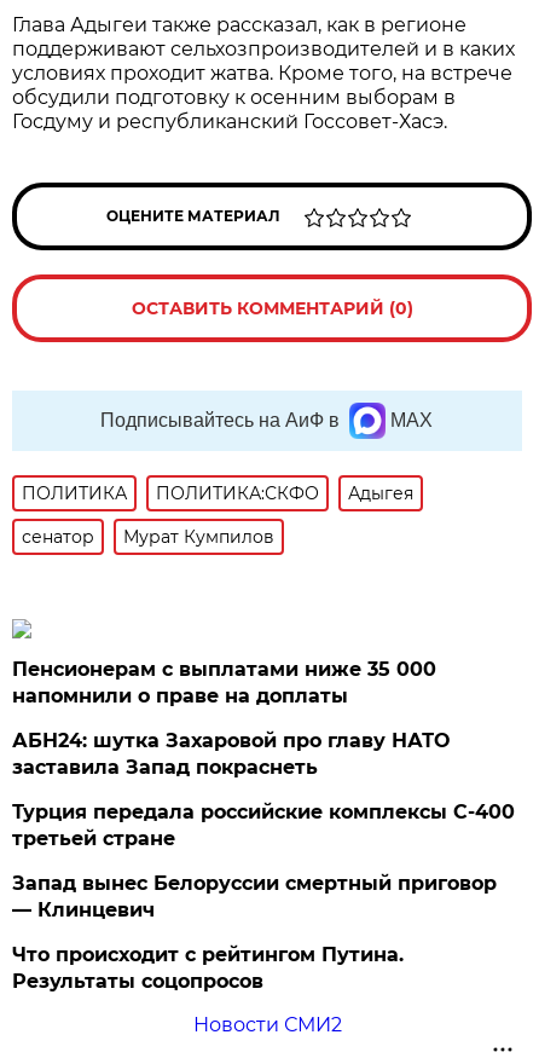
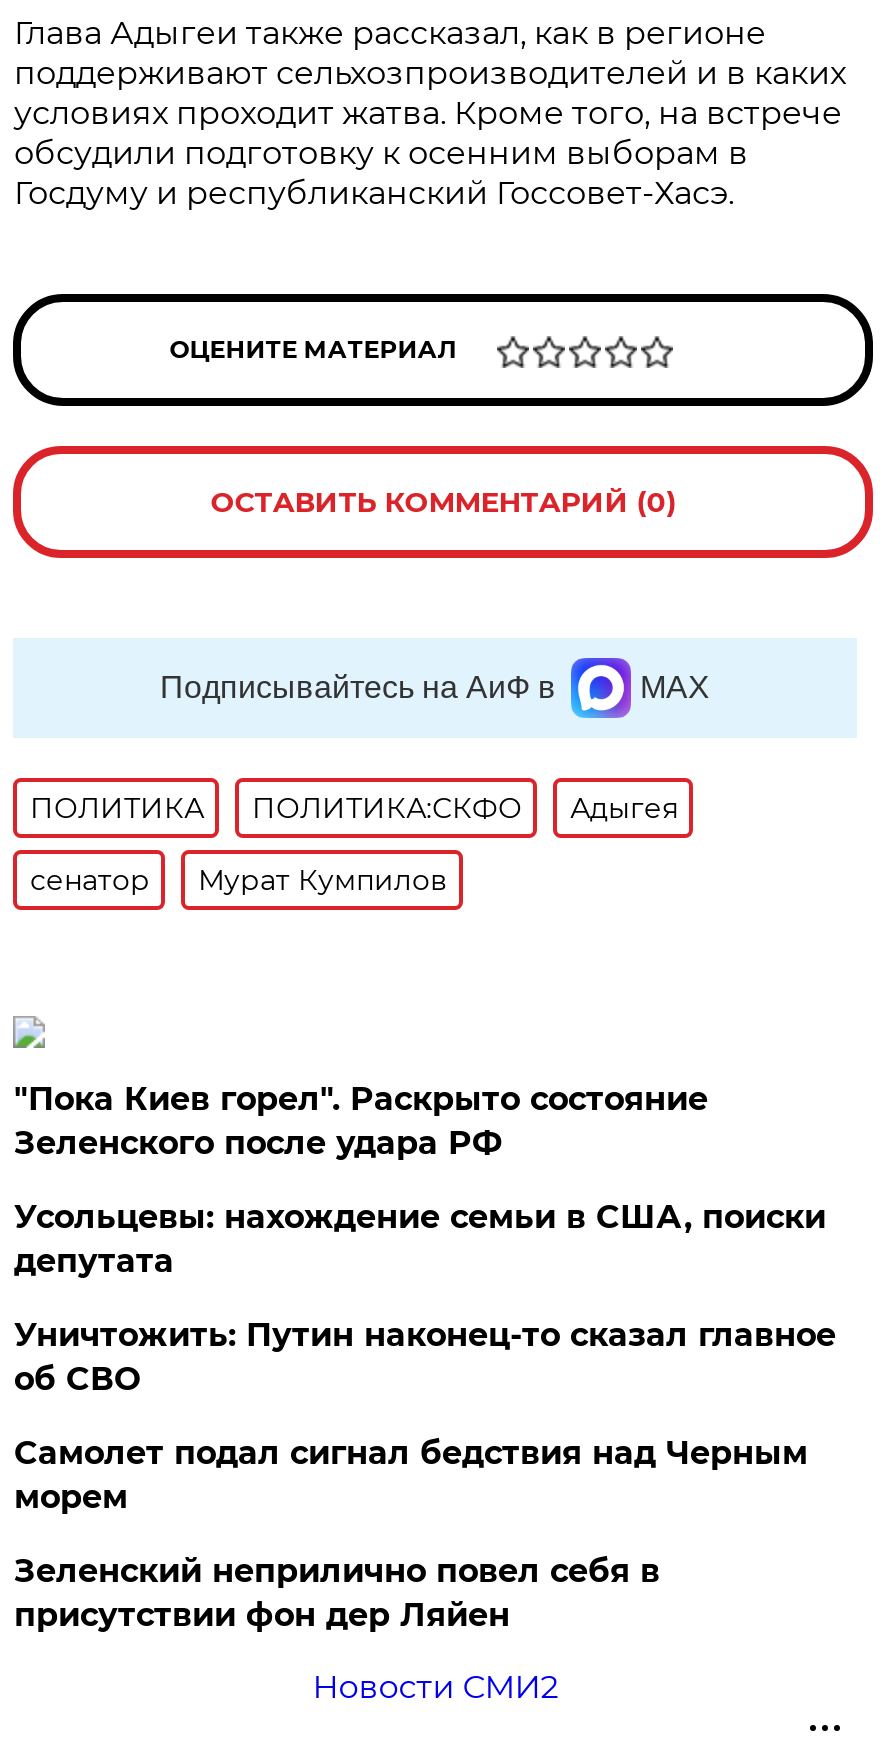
[13,658,437,707] Пенсионерам с выплатами ниже 35 000 | напомнили о праве на доплаты -> [14,1080,708,1162] "Пока Киев горел". Раскрыто состояние | Зеленского после удара РФ
[13,729,450,779] АБН24: шутка Захаровой про главу НАТО | заставила Запад покраснеть -> [14,1198,826,1280] Усольцевы: нахождение семьи в США, поиски | депутата
[13,800,515,850] Турция передала российские комплексы С-400 | третьей стране -> [14,1316,836,1398] Уничтожить: Путин наконец-то сказал главное | об СВО
[13,872,497,921] Запад вынес Белоруссии смертный приговор | — Клинцевич -> [14,1434,808,1516] Самолет подал сигнал бедствия над Черным | морем
[13,943,404,993] Что происходит с рейтингом Путина. | Результаты соцопросов -> [14,1552,660,1634] Зеленский неприлично повел cебя в | присутствии фон дер Ляйен

